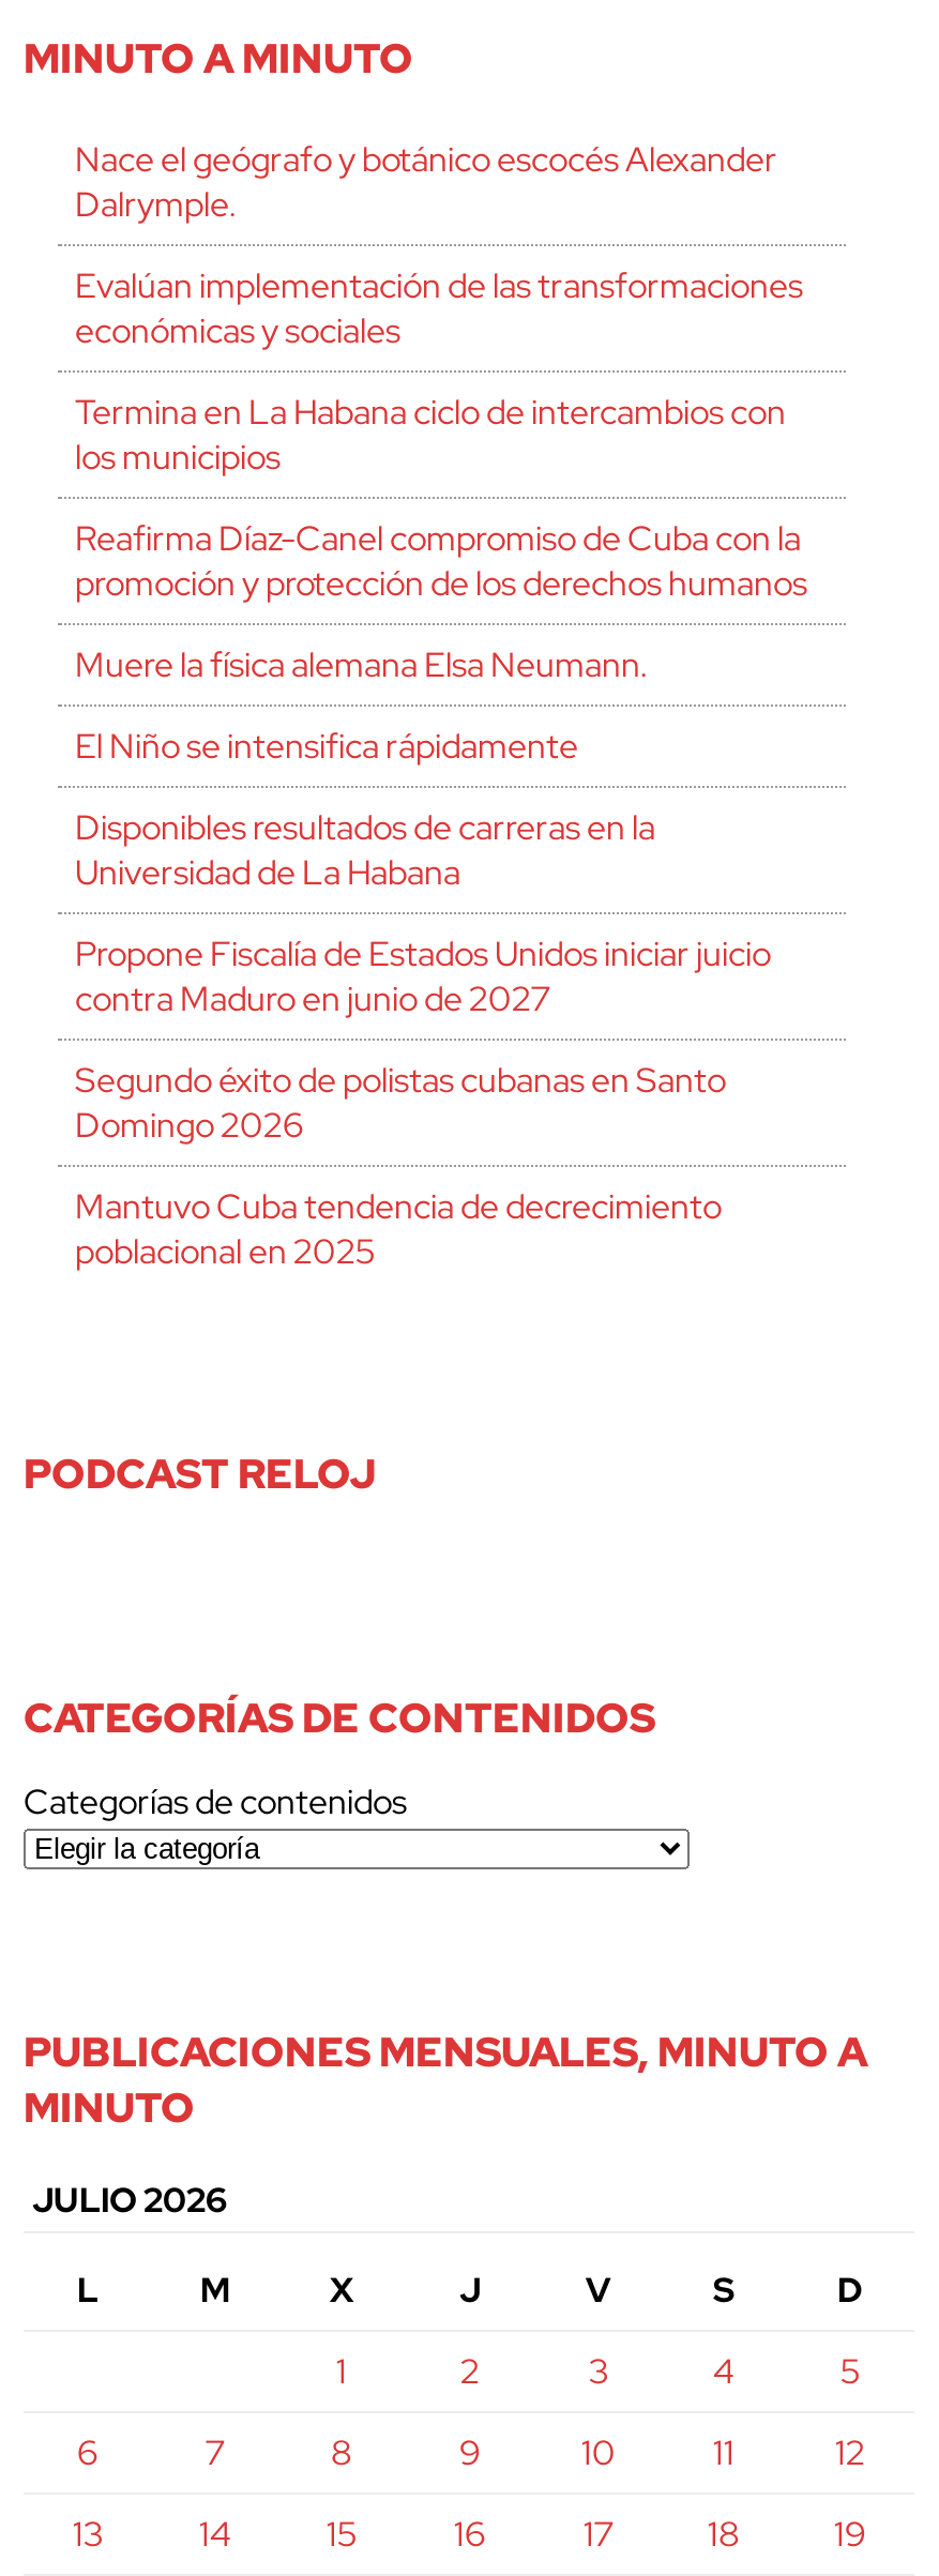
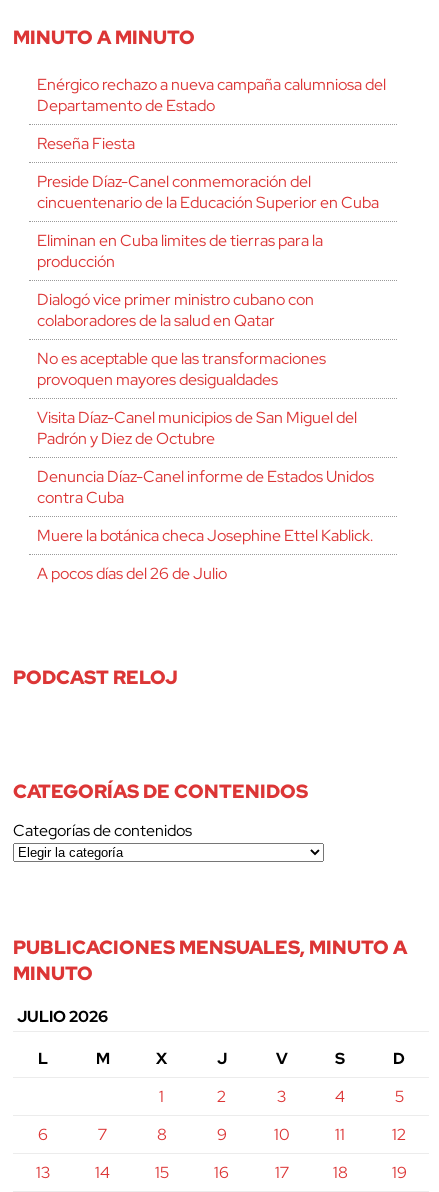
[75,138,777,228] Nace el geógrafo y botánico escocés Alexander | Dalrymple. -> [37,74,386,116] Enérgico rechazo a nueva campaña calumniosa del | Departamento de Estado
[75,264,803,354] Evalúan implementación de las transformaciones | económicas y sociales -> [37,133,135,154] Reseña Fiesta
[75,390,786,480] Termina en La Habana ciclo de intercambios con | los municipios -> [37,171,379,213] Preside Díaz-Canel conmemoración del | cincuentenario de la Educación Superior en Cuba
[75,517,807,607] Reafirma Díaz-Canel compromiso de Cuba con la | promoción y protección de los derechos humanos -> [37,230,323,272] Eliminan en Cuba limites de tierras para la | producción
[75,643,647,688] Muere la física alemana Elsa Neumann. -> [37,289,314,331] Dialogó vice primer ministro cubano con | colaboradores de la salud en Qatar
[75,724,578,769] El Niño se intensifica rápidamente -> [37,348,326,390] No es aceptable que las transformaciones | provoquen mayores desigualdades
[75,806,655,896] Disponibles resultados de carreras en la | Universidad de La Habana -> [37,407,357,449] Visita Díaz-Canel municipios de San Miguel del | Padrón y Diez de Octubre
[75,932,771,1022] Propone Fiscalía de Estados Unidos iniciar juicio | contra Maduro en junio de 2027 -> [37,466,374,508] Denuncia Díaz-Canel informe de Estados Unidos | contra Cuba
[75,1058,726,1148] Segundo éxito de polistas cubanas en Santo | Domingo 2026 -> [37,525,373,546] Muere la botánica checa Josephine Ettel Kablick.
[75,1185,722,1275] Mantuvo Cuba tendencia de decrecimiento | poblacional en 2025 -> [37,563,227,584] A pocos días del 26 de Julio

